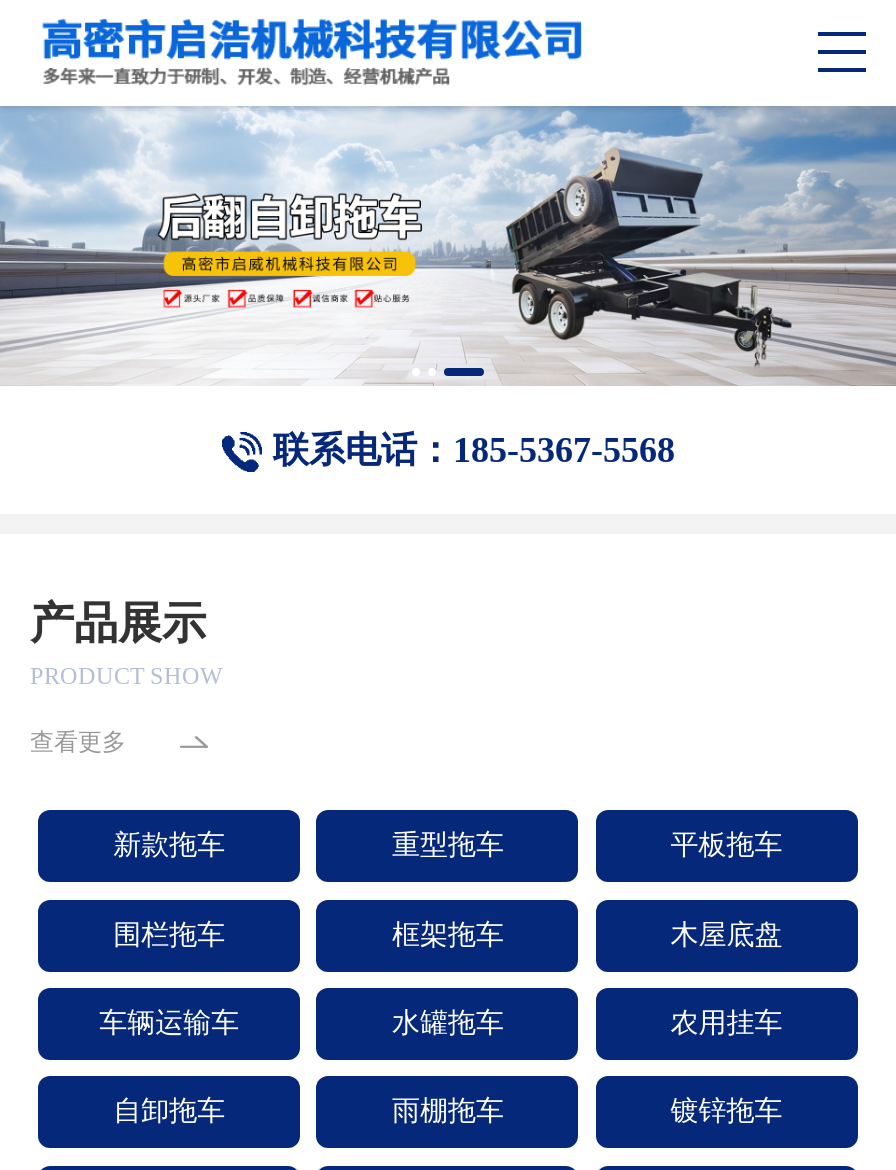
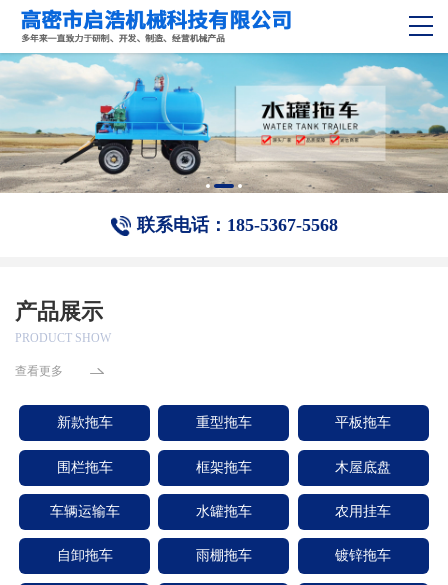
[6,106,890,386] [image] -> [3,53,445,194] [image]

